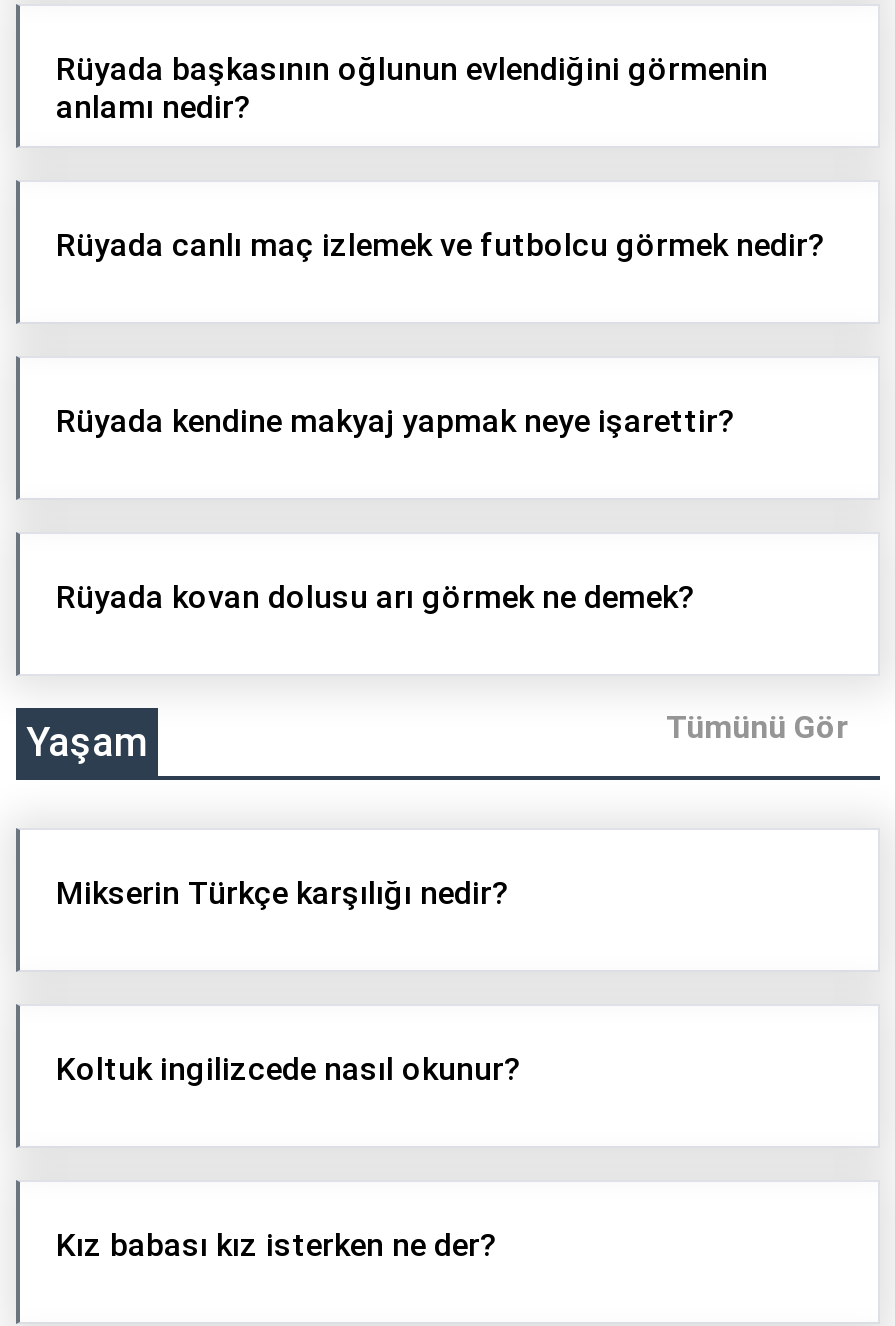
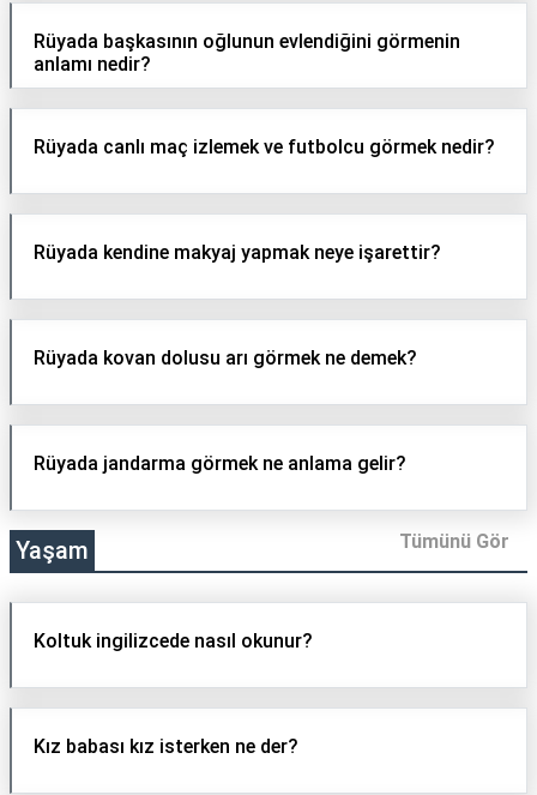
none -> [34,453,406,475] Rüyada jandarma görmek ne anlama gelir?
moved [26,709,850,767] -> [16,531,509,565]: Yaşam | Tümünü Gör
[56,875,510,913] Mikserin Türkçe karşılığı nedir? -> none

